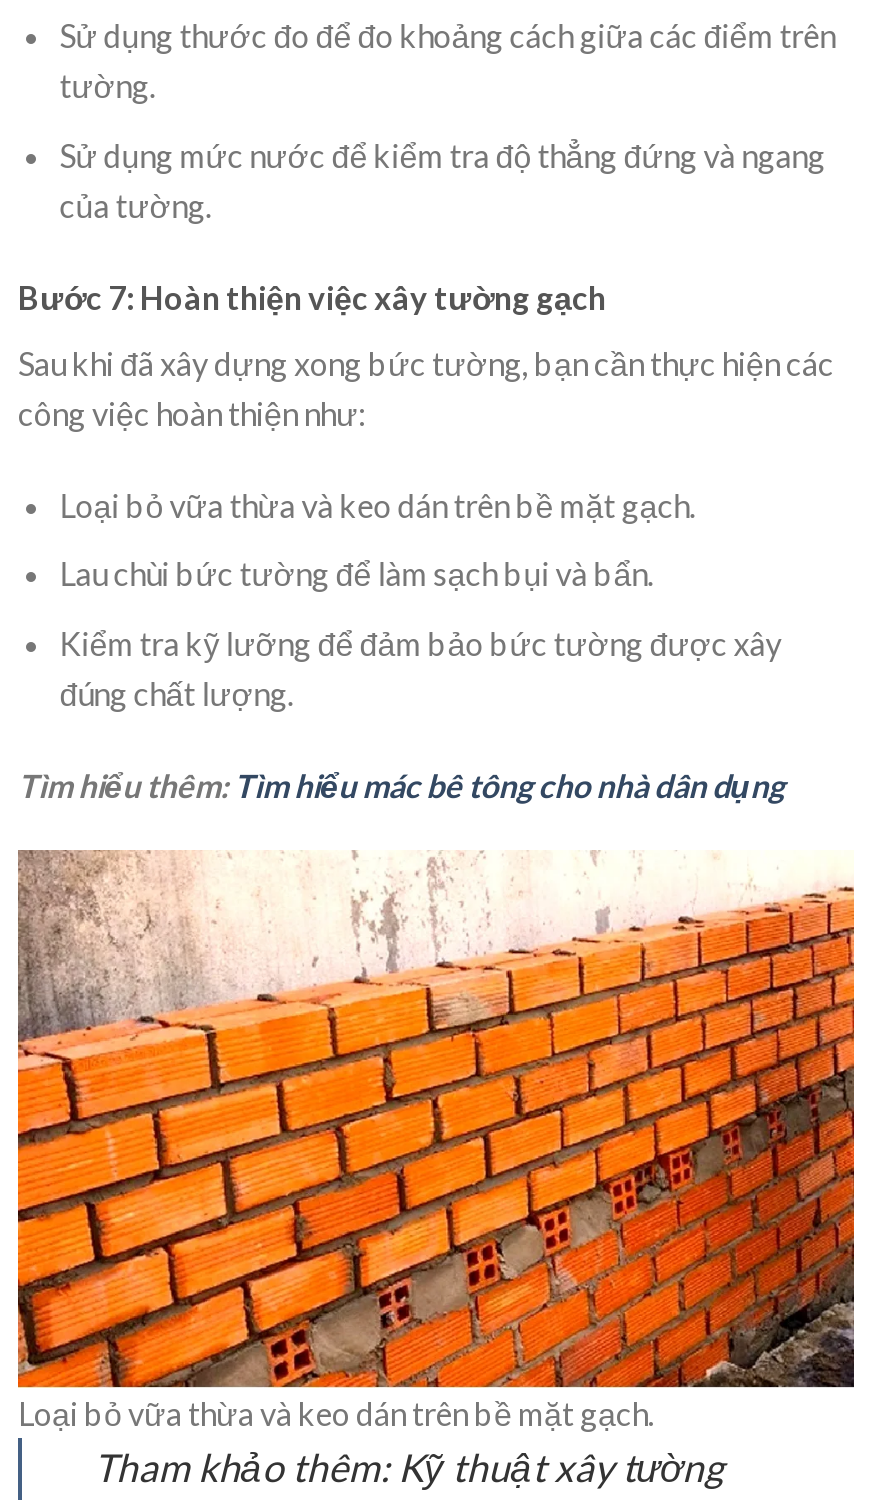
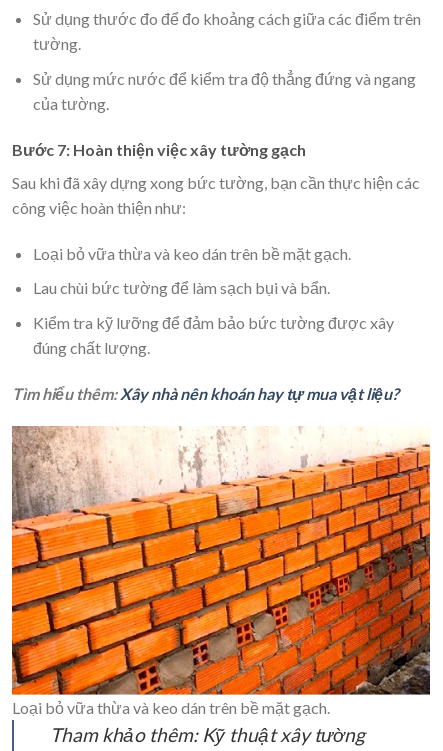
[18,765,784,803] Tìm hiểu thêm: Tìm hiểu mác bê tông cho nhà dân dụng -> [12,384,399,403] Tìm hiểu thêm: Xây nhà nên khoán hay tự mua vật liệu?

